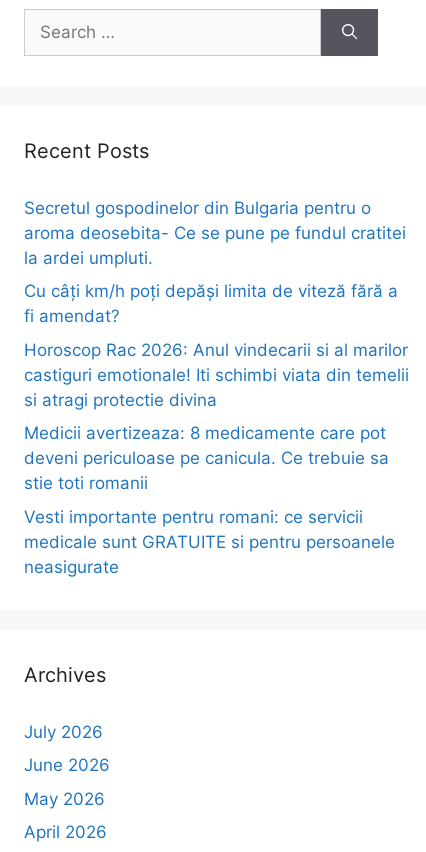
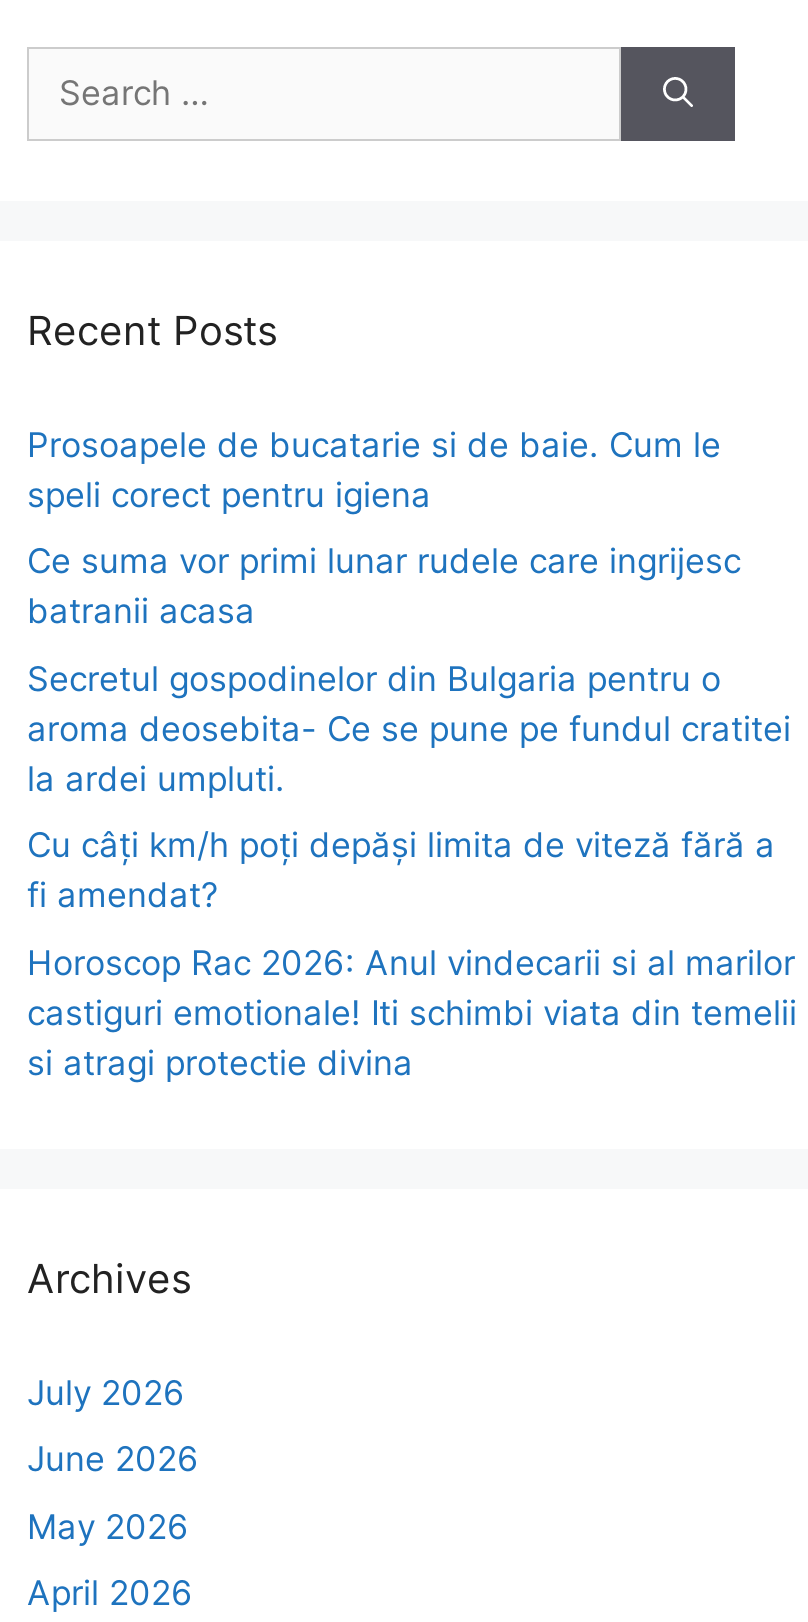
none -> [27,425,741,632] Prosoapele de bucatarie si de baie. Cum le | speli corect pentru igiena | Ce suma vor primi lunar rudele care ingrijesc | batranii acasa
moved [24,198,409,410] -> [27,659,797,1083]: Secretul gospodinelor din Bulgaria pentru o | aroma deosebita- Ce se pune pe fundul cratitei | la ardei umpluti. | Cu câți km/h poți depăși limita de viteză fără a | fi amendat? | Horoscop Rac 2026: Anul vindecarii si al marilor | castiguri emotionale! Iti schimbi viata din temelii | si atragi protectie divina
[24,423,395,577] Medicii avertizeaza: 8 medicamente care pot | deveni periculoase pe canicula. Ce trebuie sa | stie toti romanii | Vesti importante pentru romani: ce servicii | medicale sunt GRATUITE si pentru persoanele | neasigurate -> none

